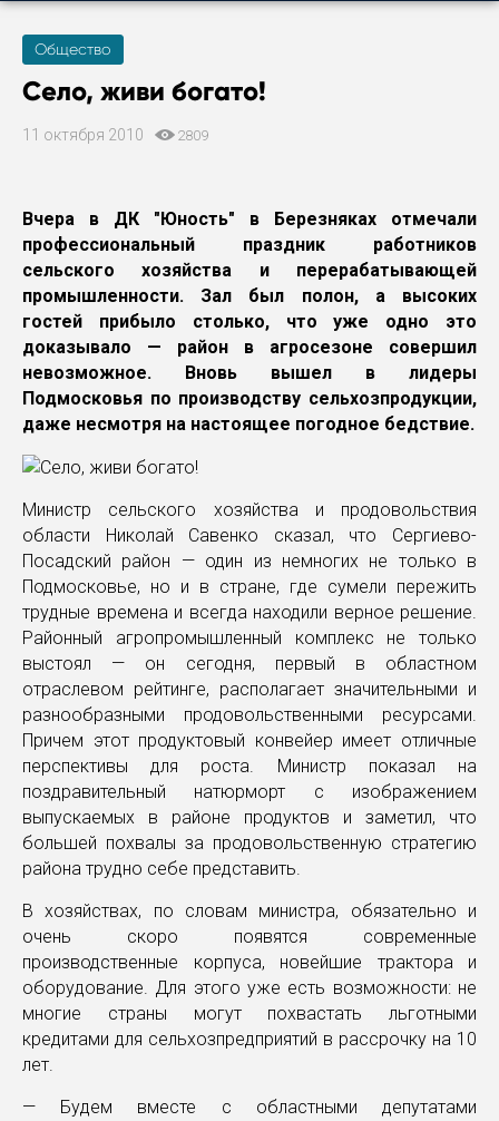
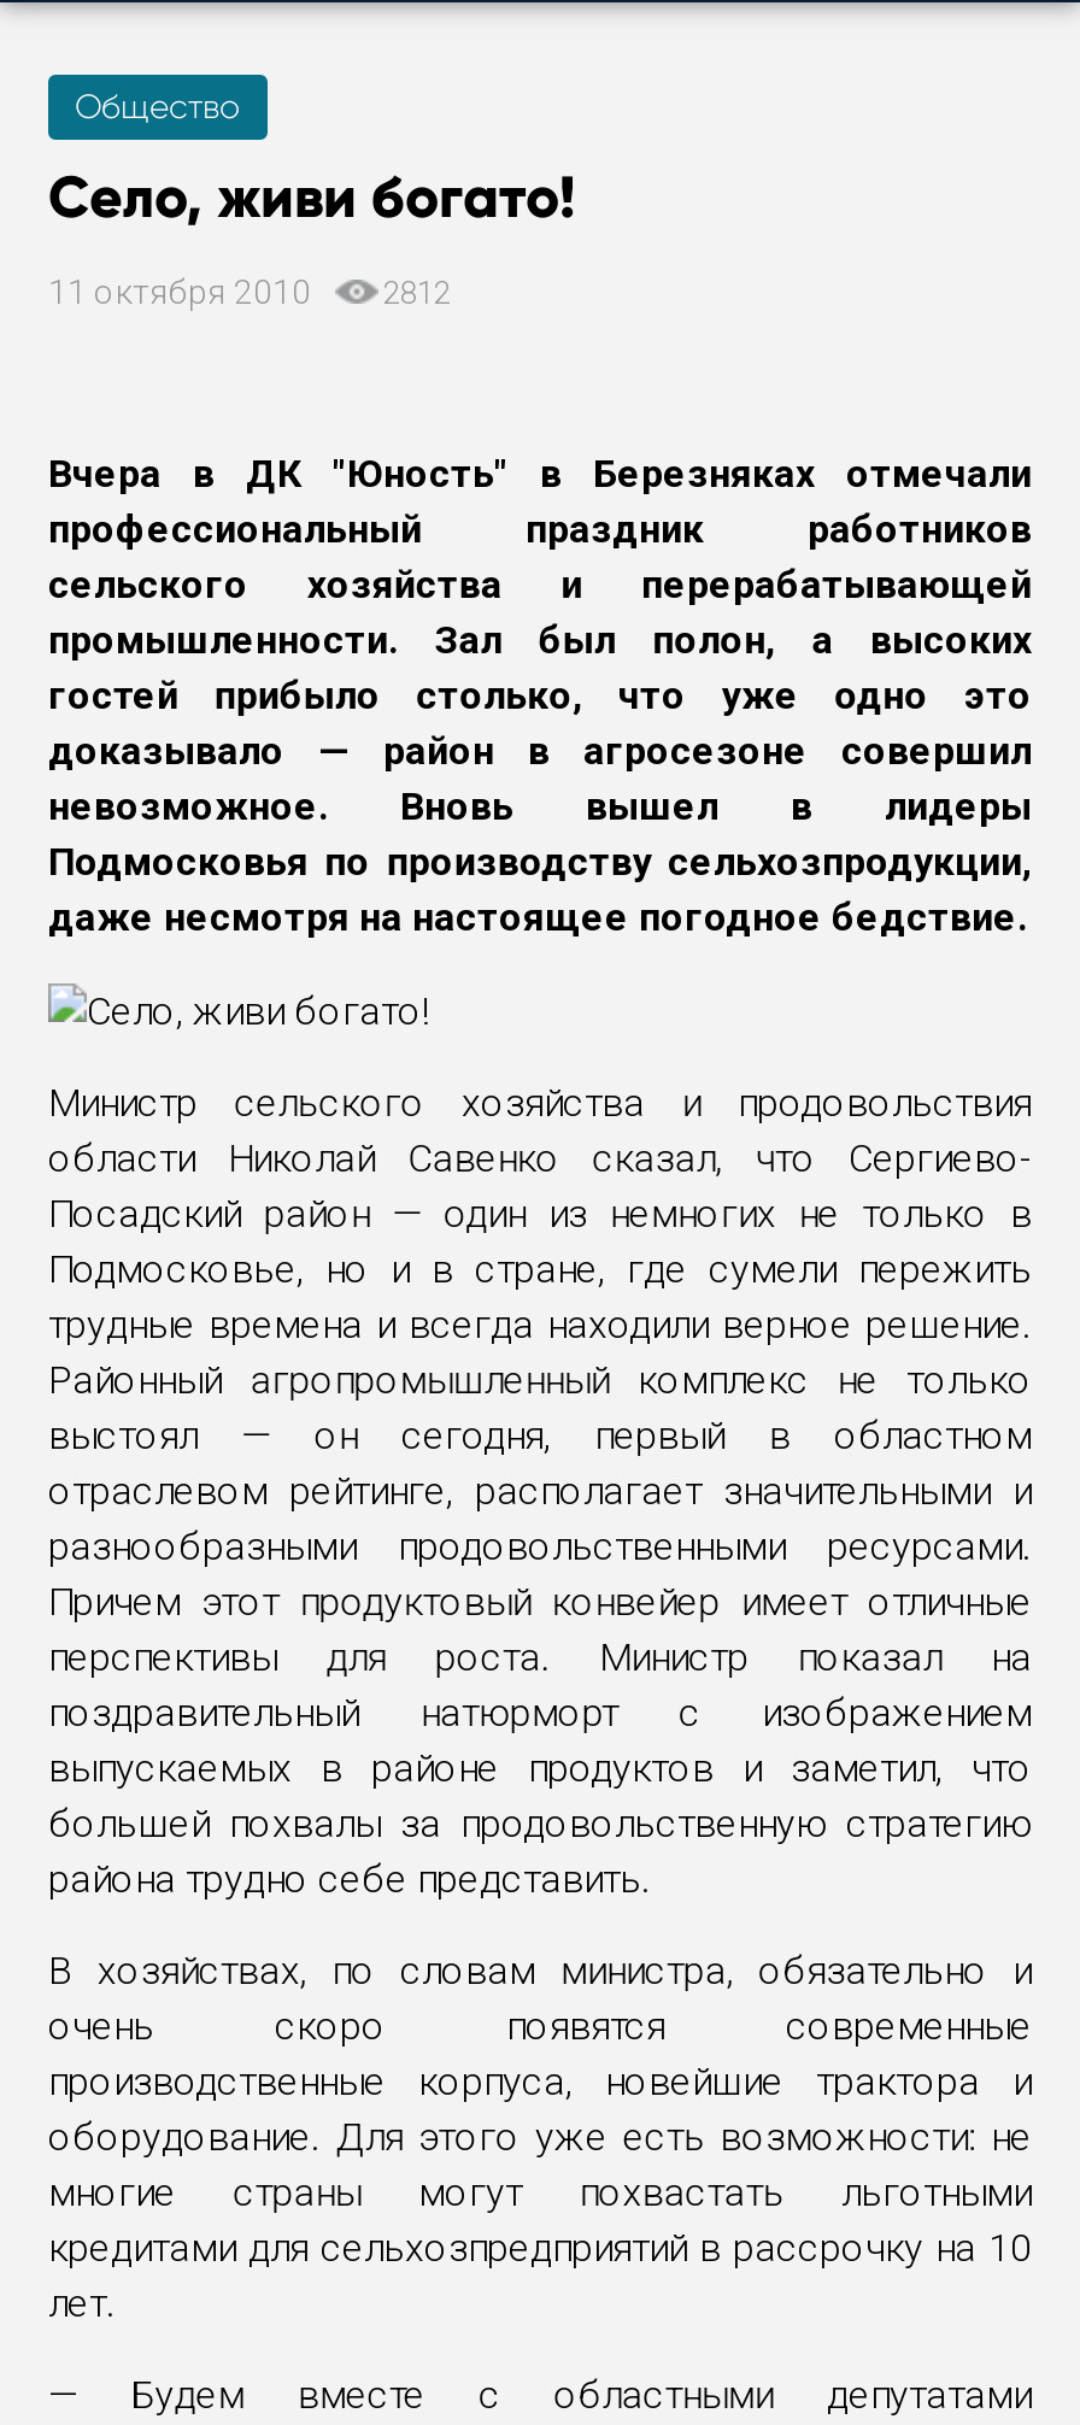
[22,126,208,144] 11 октября 2010 2809 -> [48,272,451,311] 11 октября 2010 2812

